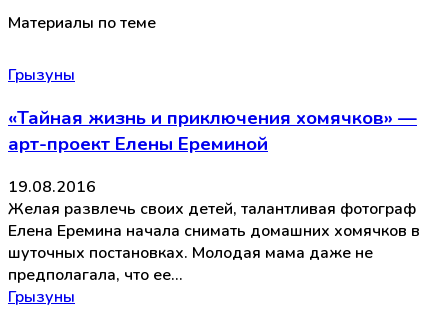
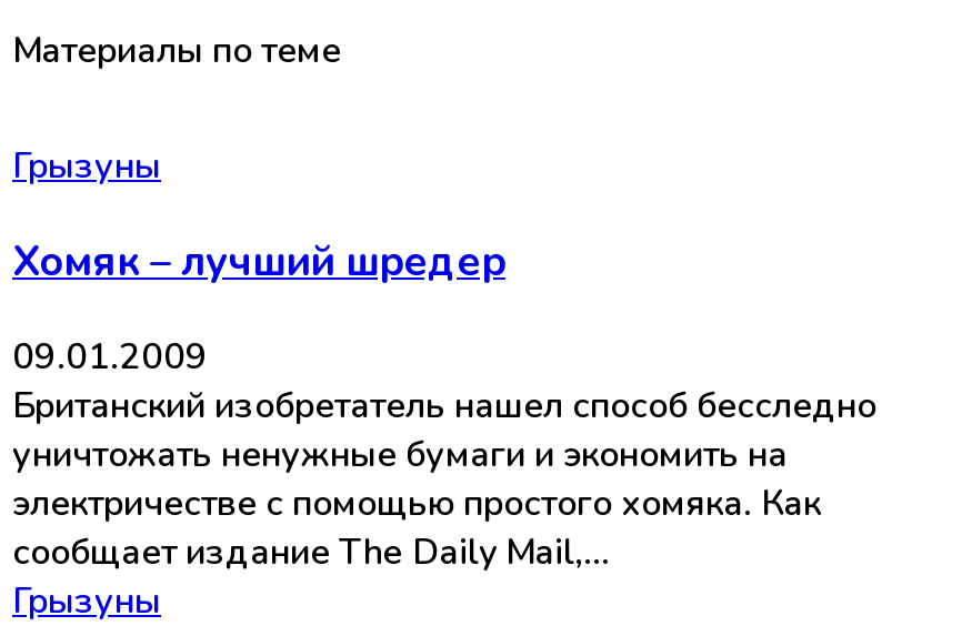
[8,105,417,157] «Тайная жизнь и приключения хомячков» — | арт-проект Елены Ереминой -> [12,233,505,291] Хомяк – лучший шредер
[8,176,420,286] 19.08.2016 | Желая развлечь своих детей, талантливая фотограф | Елена Еремина начала снимать домашних хомячков в | шуточных постановках. Молодая мама даже не | предполагала, что ее… -> [12,333,876,577] 09.01.2009 | Британский изобретатель нашел способ бесследно | уничтожать ненужные бумаги и экономить на | электричестве с помощью простого хомяка. Как | сообщает издание The Daily Mail,…

